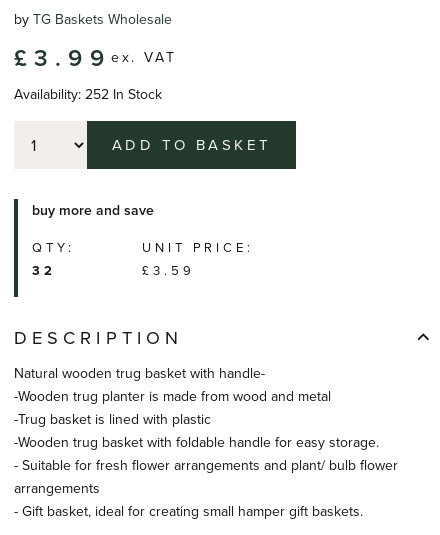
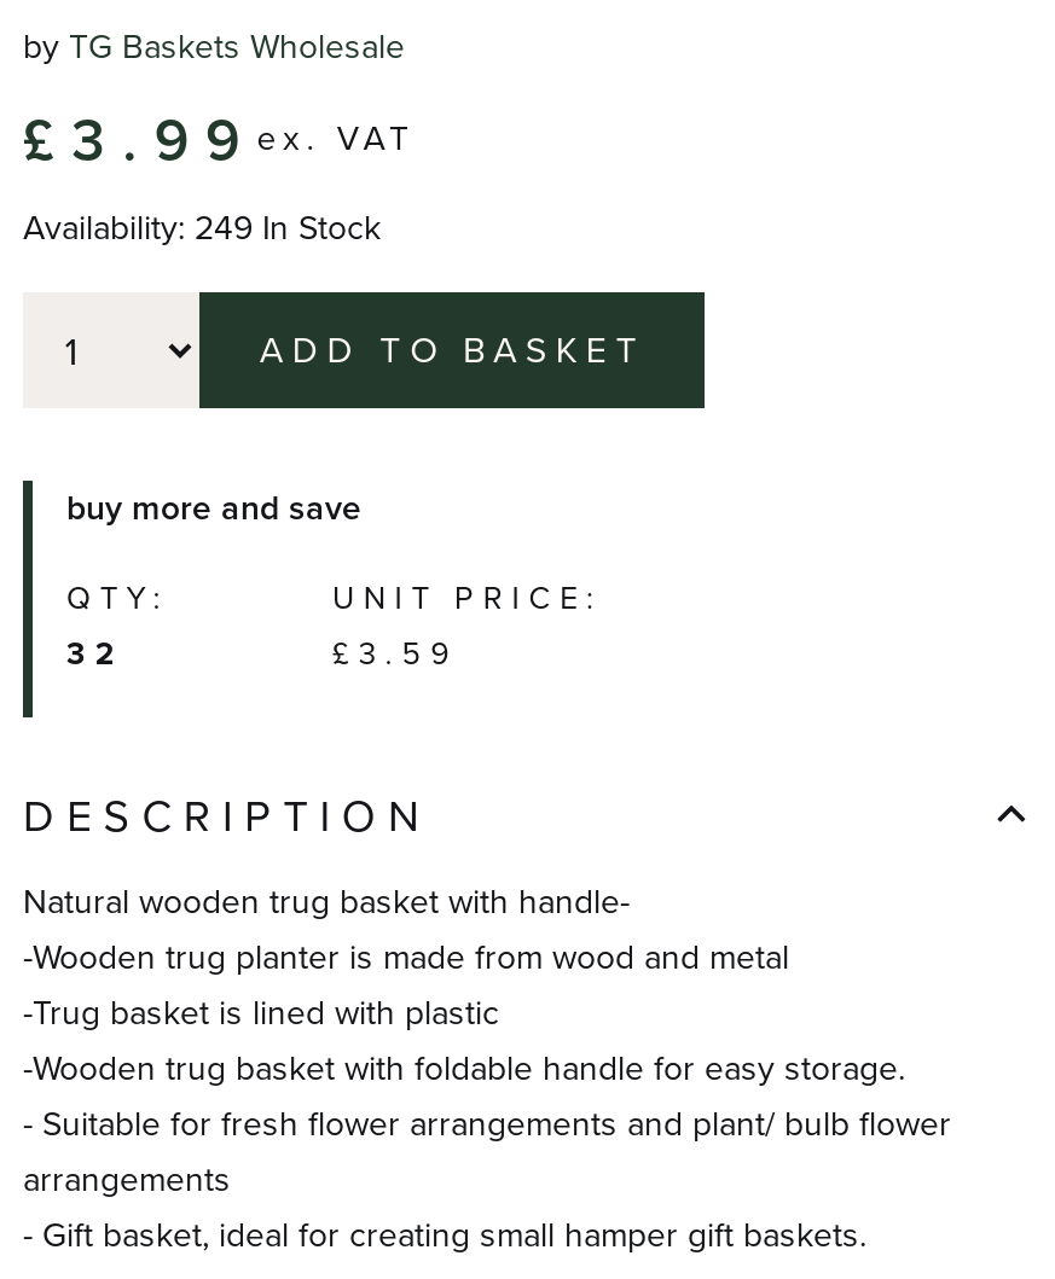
[14,84,162,104] Availability: 252 In Stock -> [23,202,381,250] Availability: 249 In Stock

